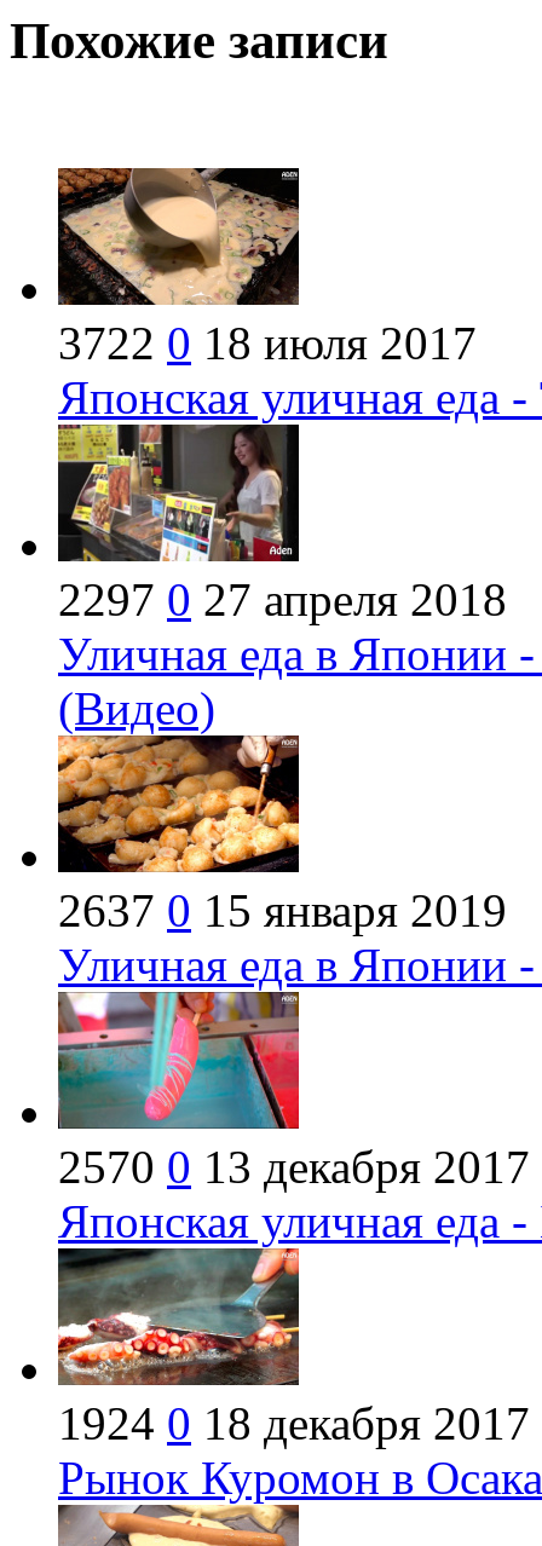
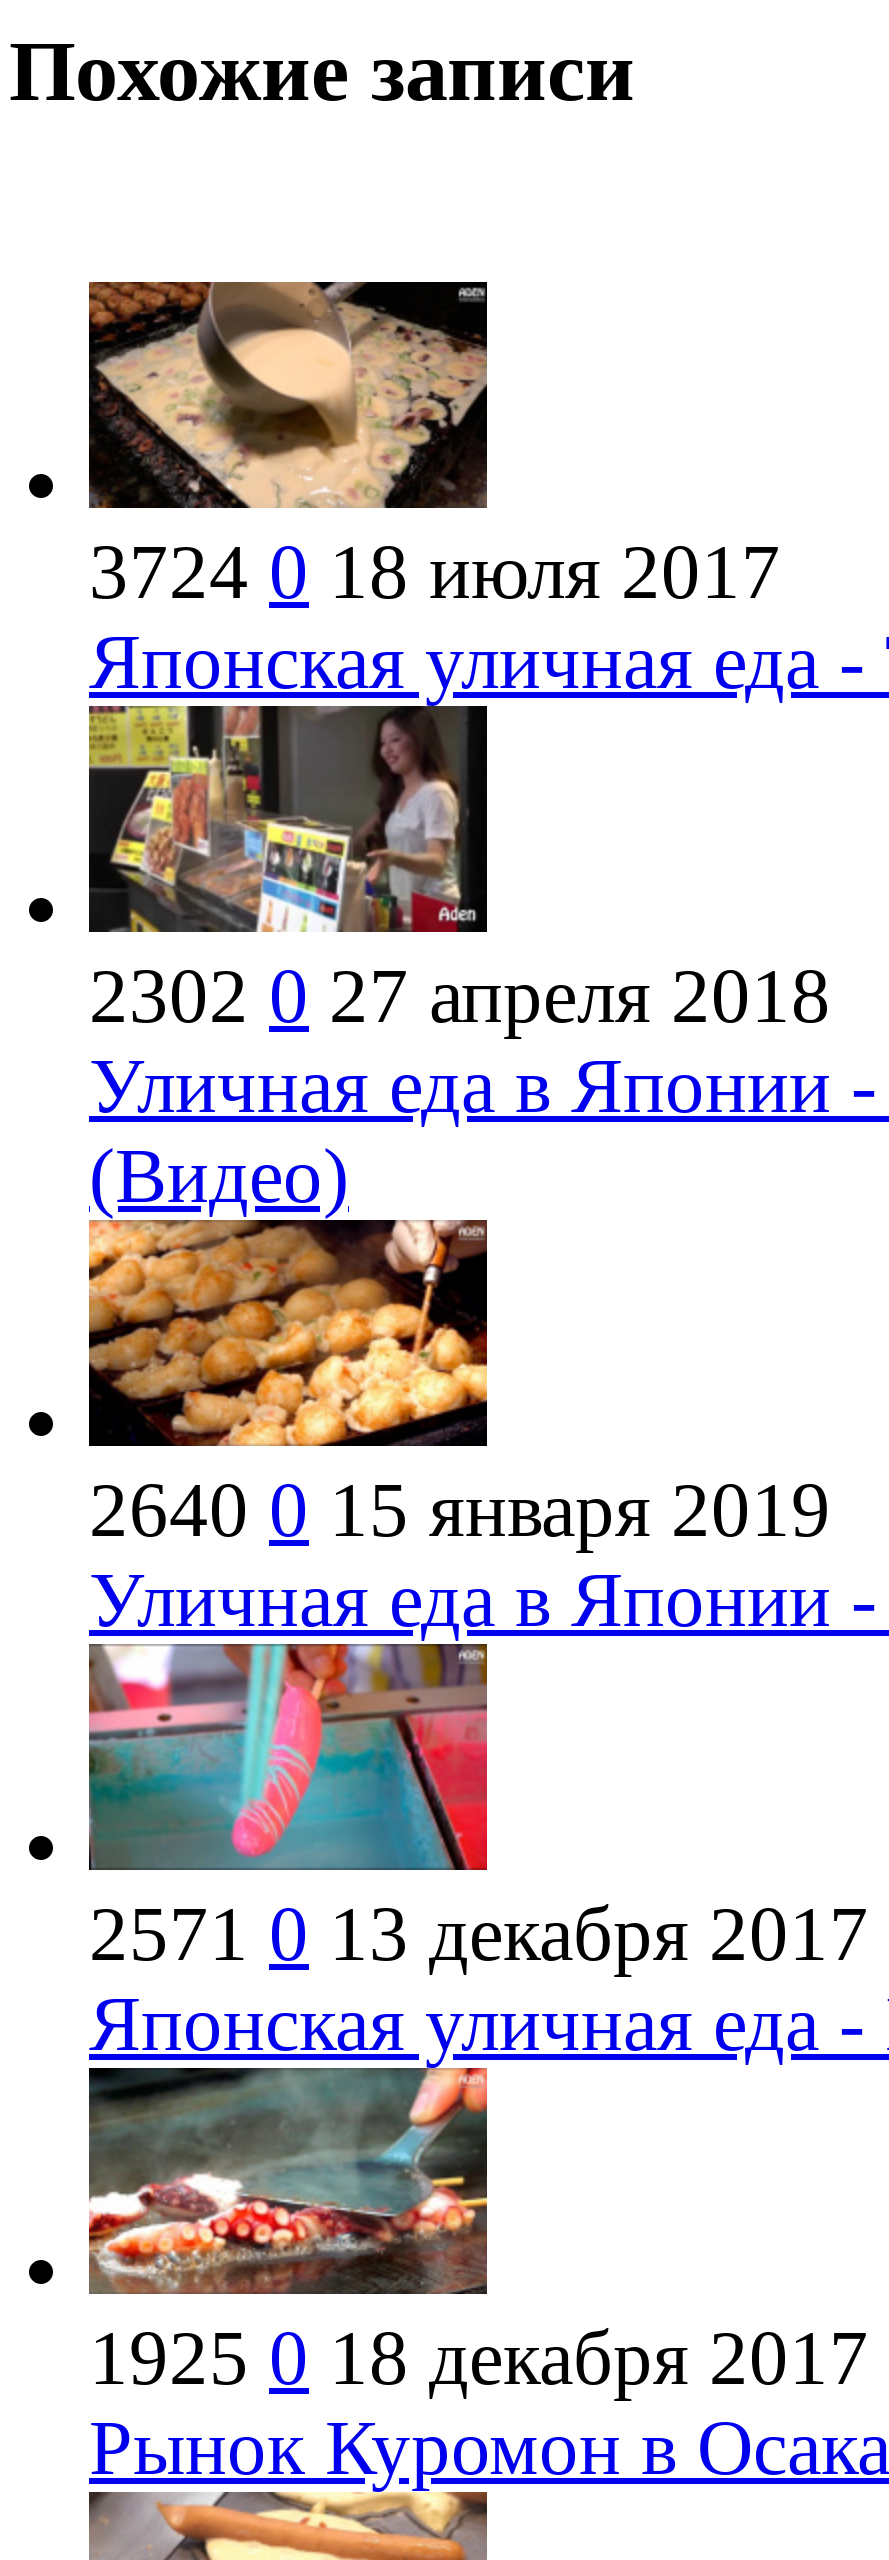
[58,316,477,368] 3722 0 18 июля 2017 -> [89,527,781,613] 3724 0 18 июля 2017
[58,573,507,625] 2297 0 27 апреля 2018 -> [89,951,831,1037] 2302 0 27 апреля 2018
[58,884,507,936] 2637 0 15 января 2019 -> [89,1465,831,1551] 2640 0 15 января 2019
[58,1140,530,1192] 2570 0 13 декабря 2017 -> [89,1889,869,1975] 2571 0 13 декабря 2017
[58,1397,530,1449] 1924 0 18 декабря 2017 -> [89,2313,869,2399] 1925 0 18 декабря 2017

